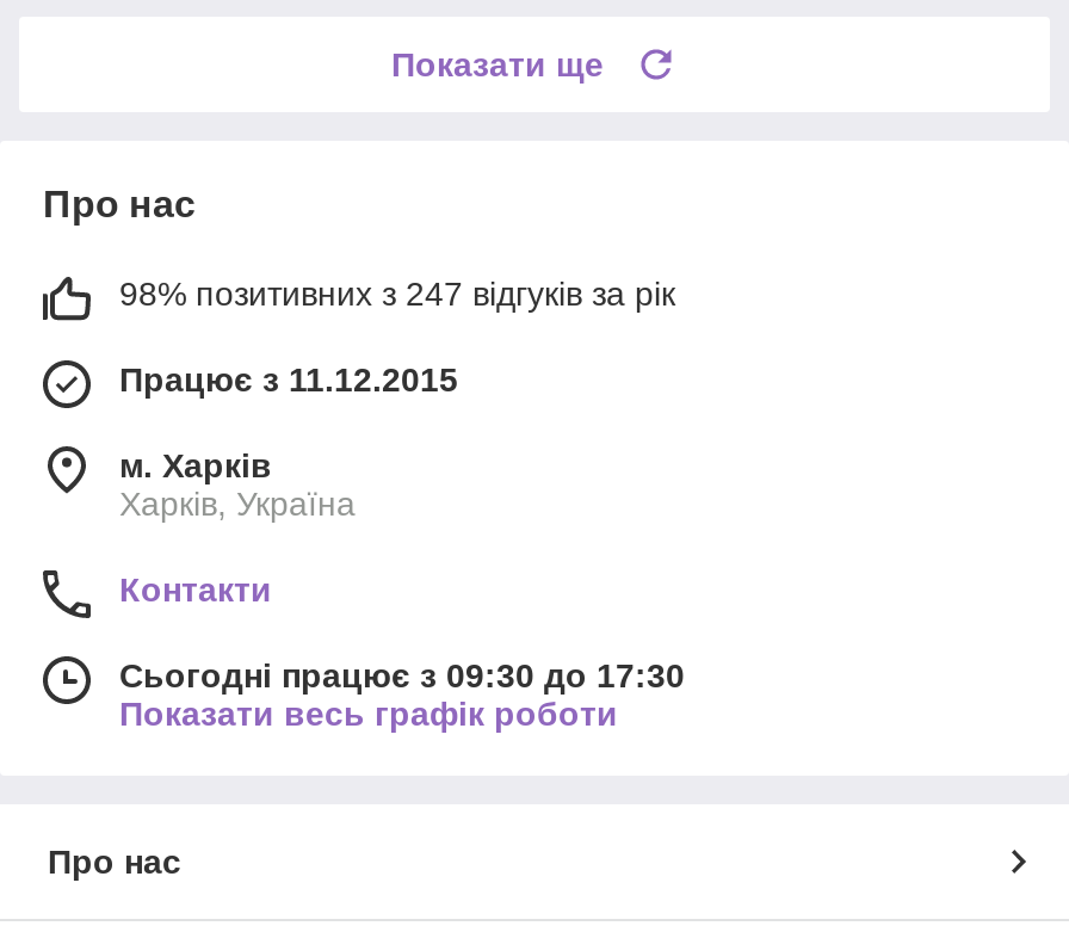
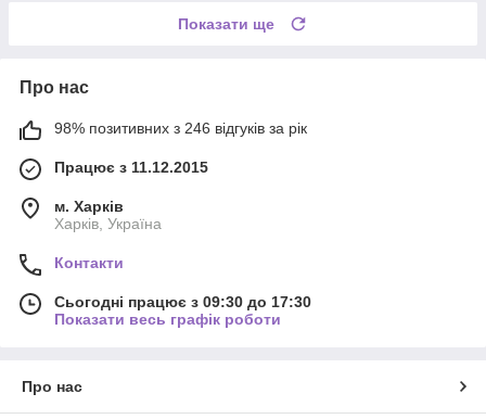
[119,275,675,314] 98% позитивних з 247 відгуків за рік -> [54,120,307,137] 98% позитивних з 246 відгуків за рік

